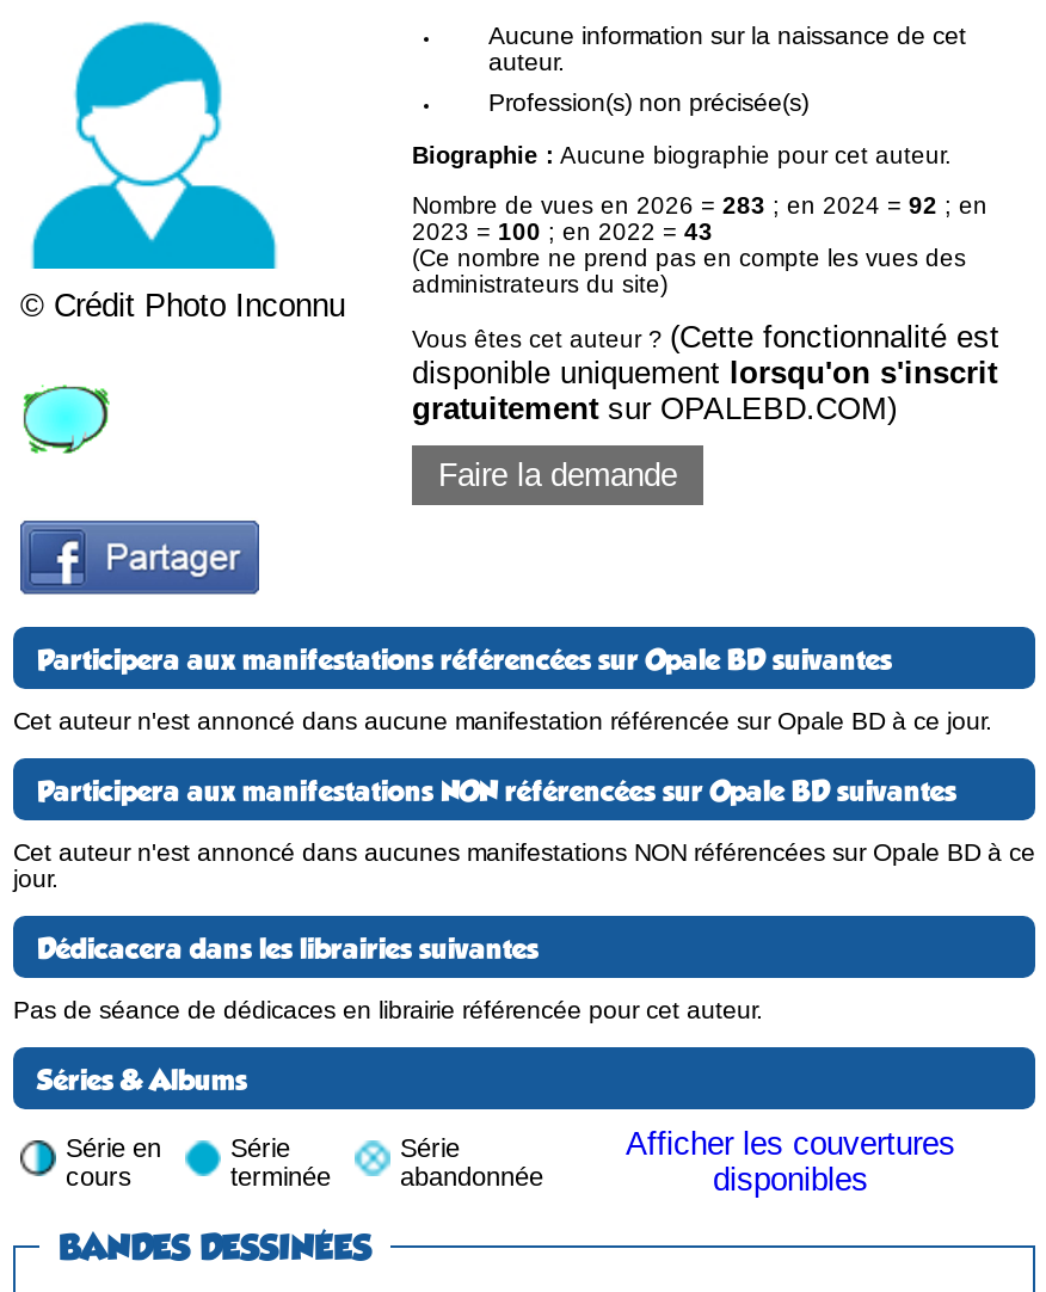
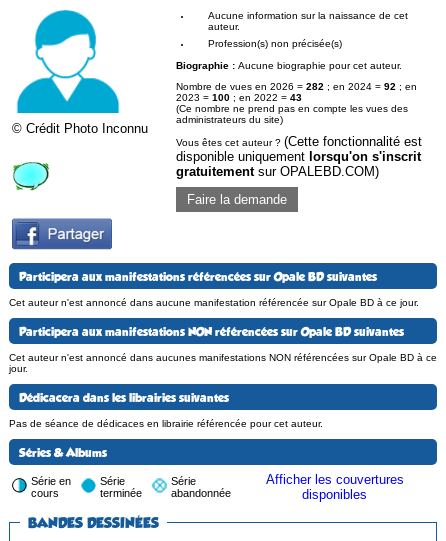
[412,192,987,218] Nombre de vues en 2026 = 283; en 2024 = 92; en -> [176,81,417,92] Nombre de vues en 2026 = 282; en 2024 = 92; en

